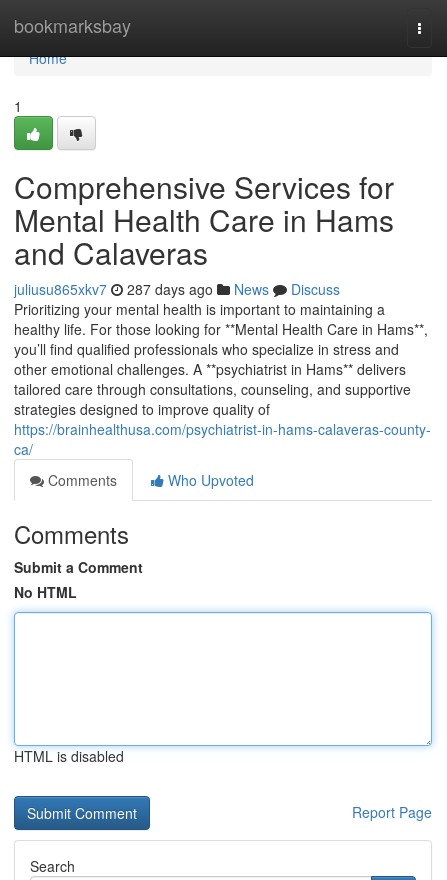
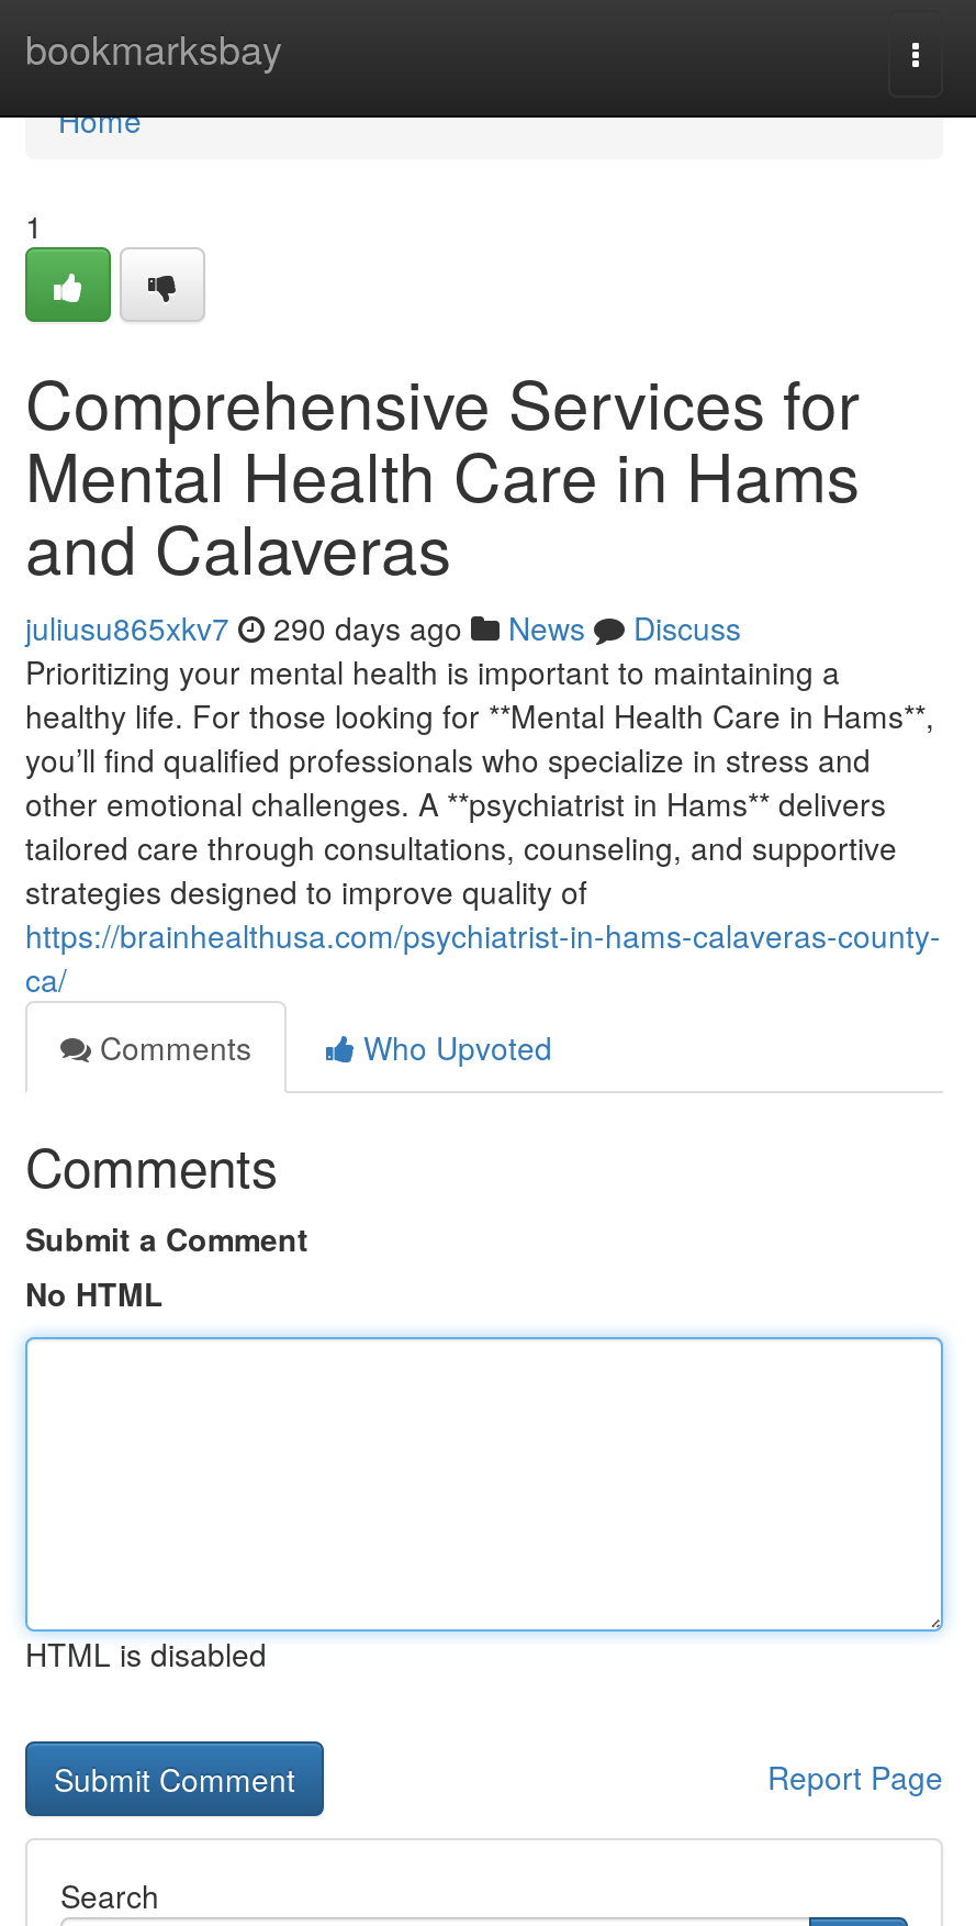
[14,279,340,299] juliusu865xkv7 287 days ago News Discuss -> [25,605,741,649] juliusu865xkv7 290 days ago News Discuss

